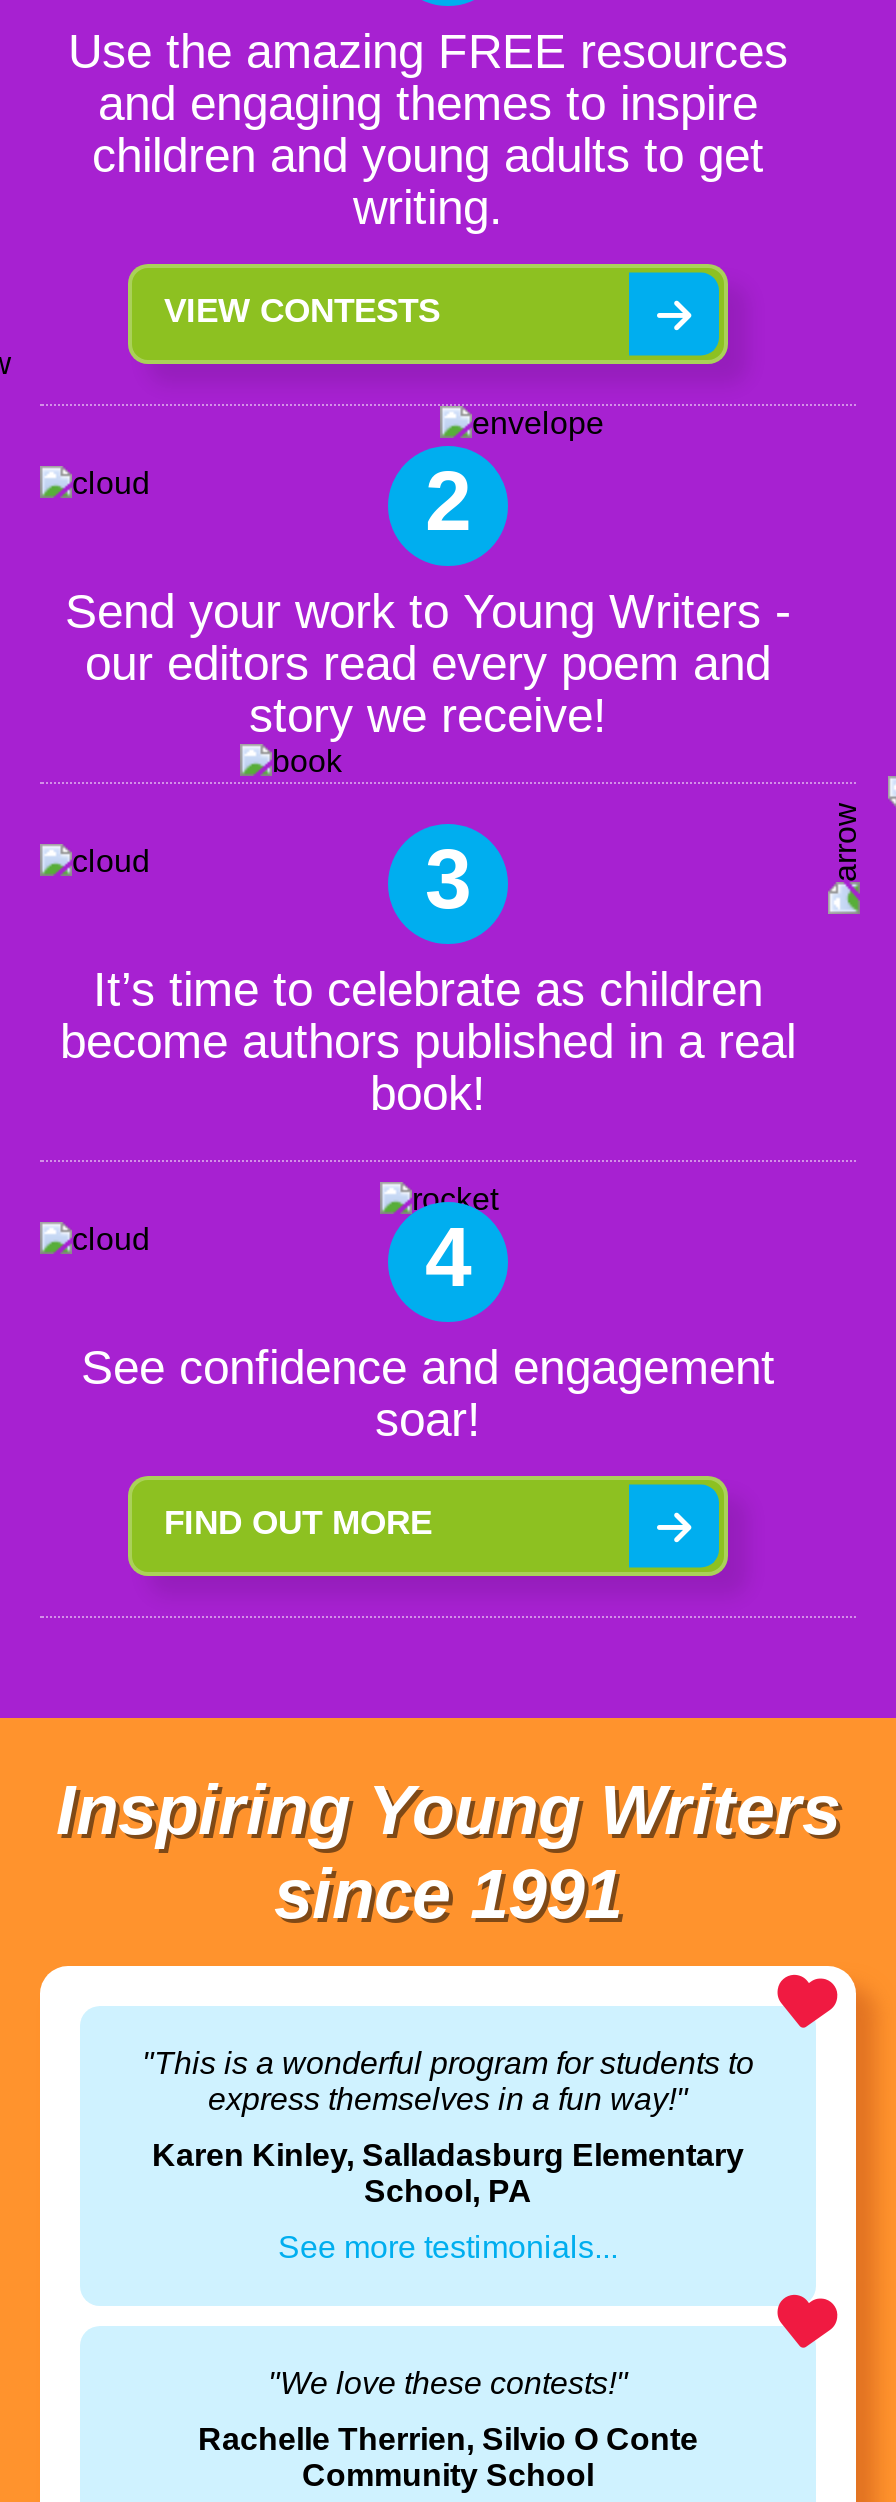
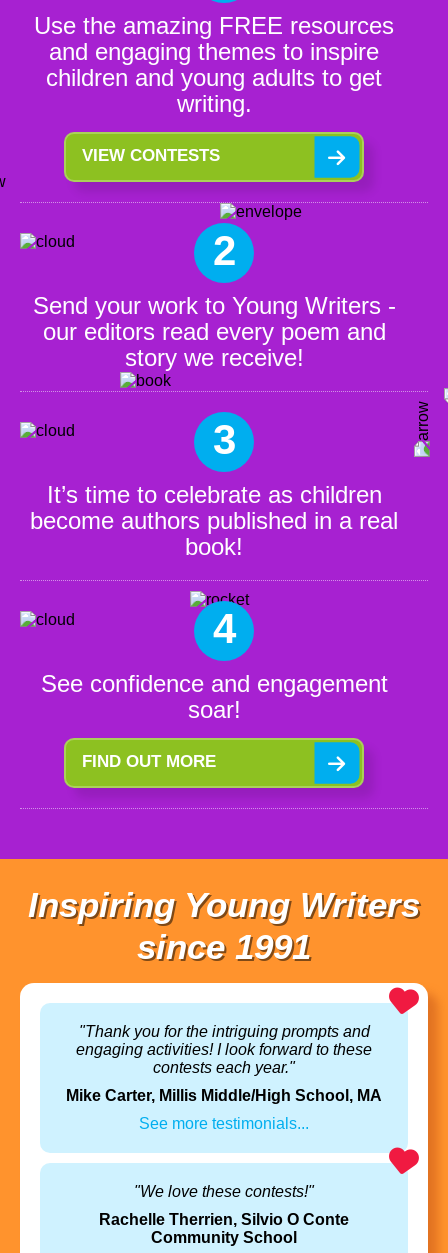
[142,2047,754,2117] "This is a wonderful program for students to | express themselves in a fun way!" -> [76,1023,372,1076] "Thank you for the intriguing prompts and | engaging activities! I look forward to these | contests each year."
[152,2139,744,2209] Karen Kinley, Salladasburg Elementary | School, PA -> [66,1087,382,1104] Mike Carter, Millis Middle/High School, MA

